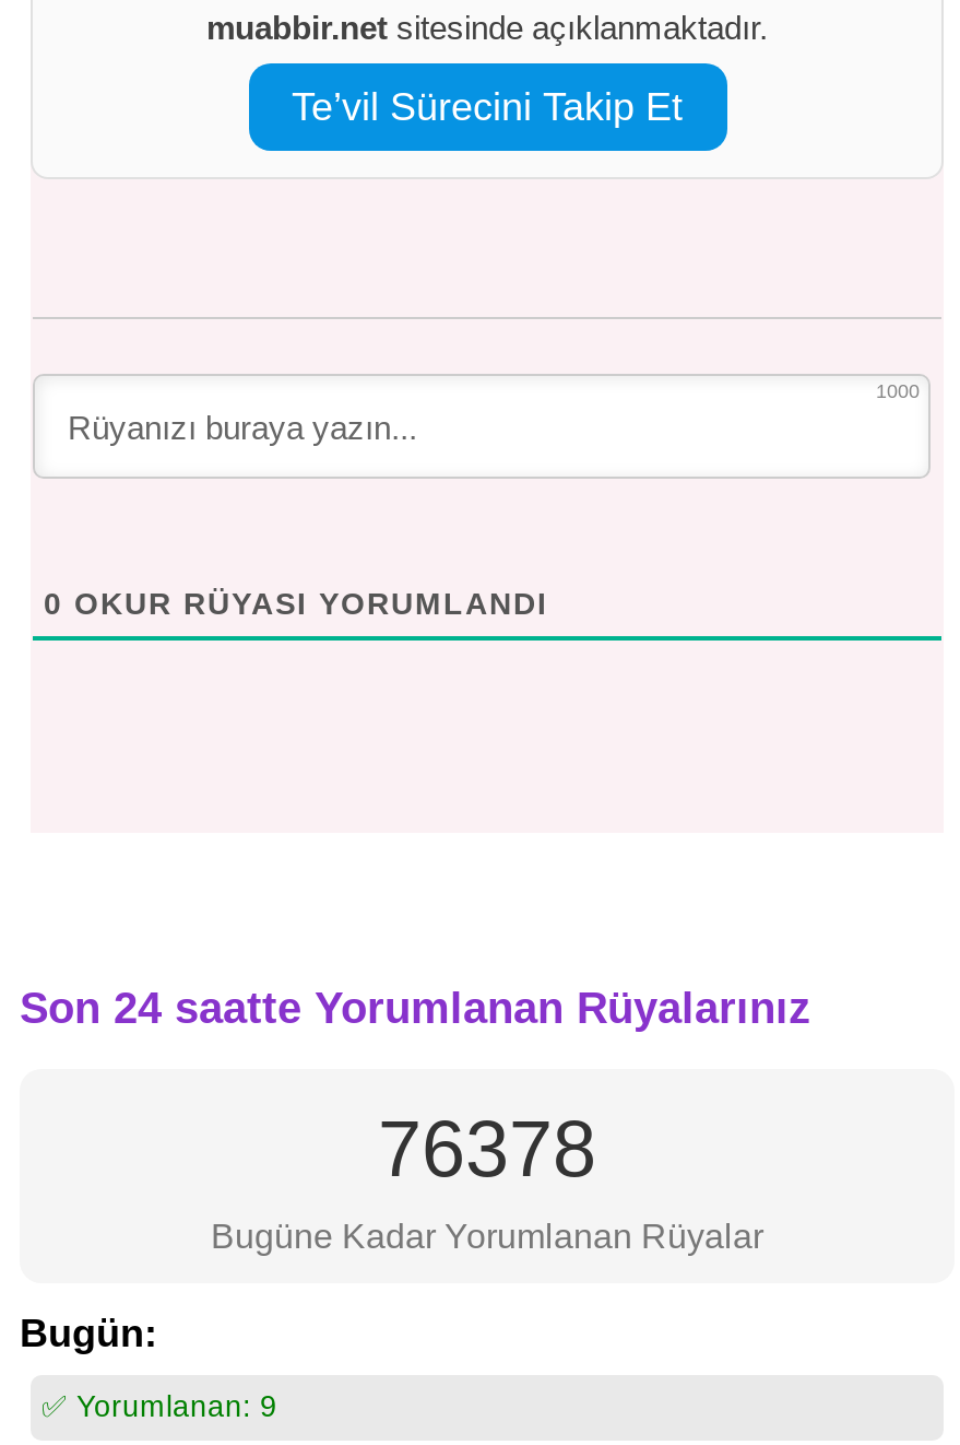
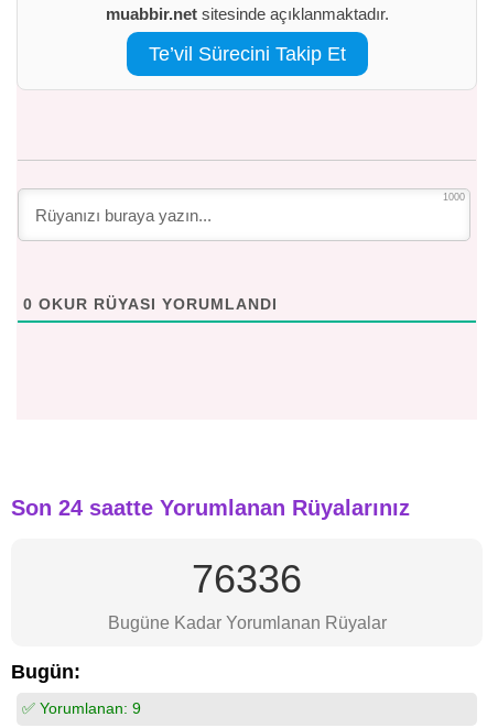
[378,1103,596,1193] 76378 -> [192,556,302,601] 76336

